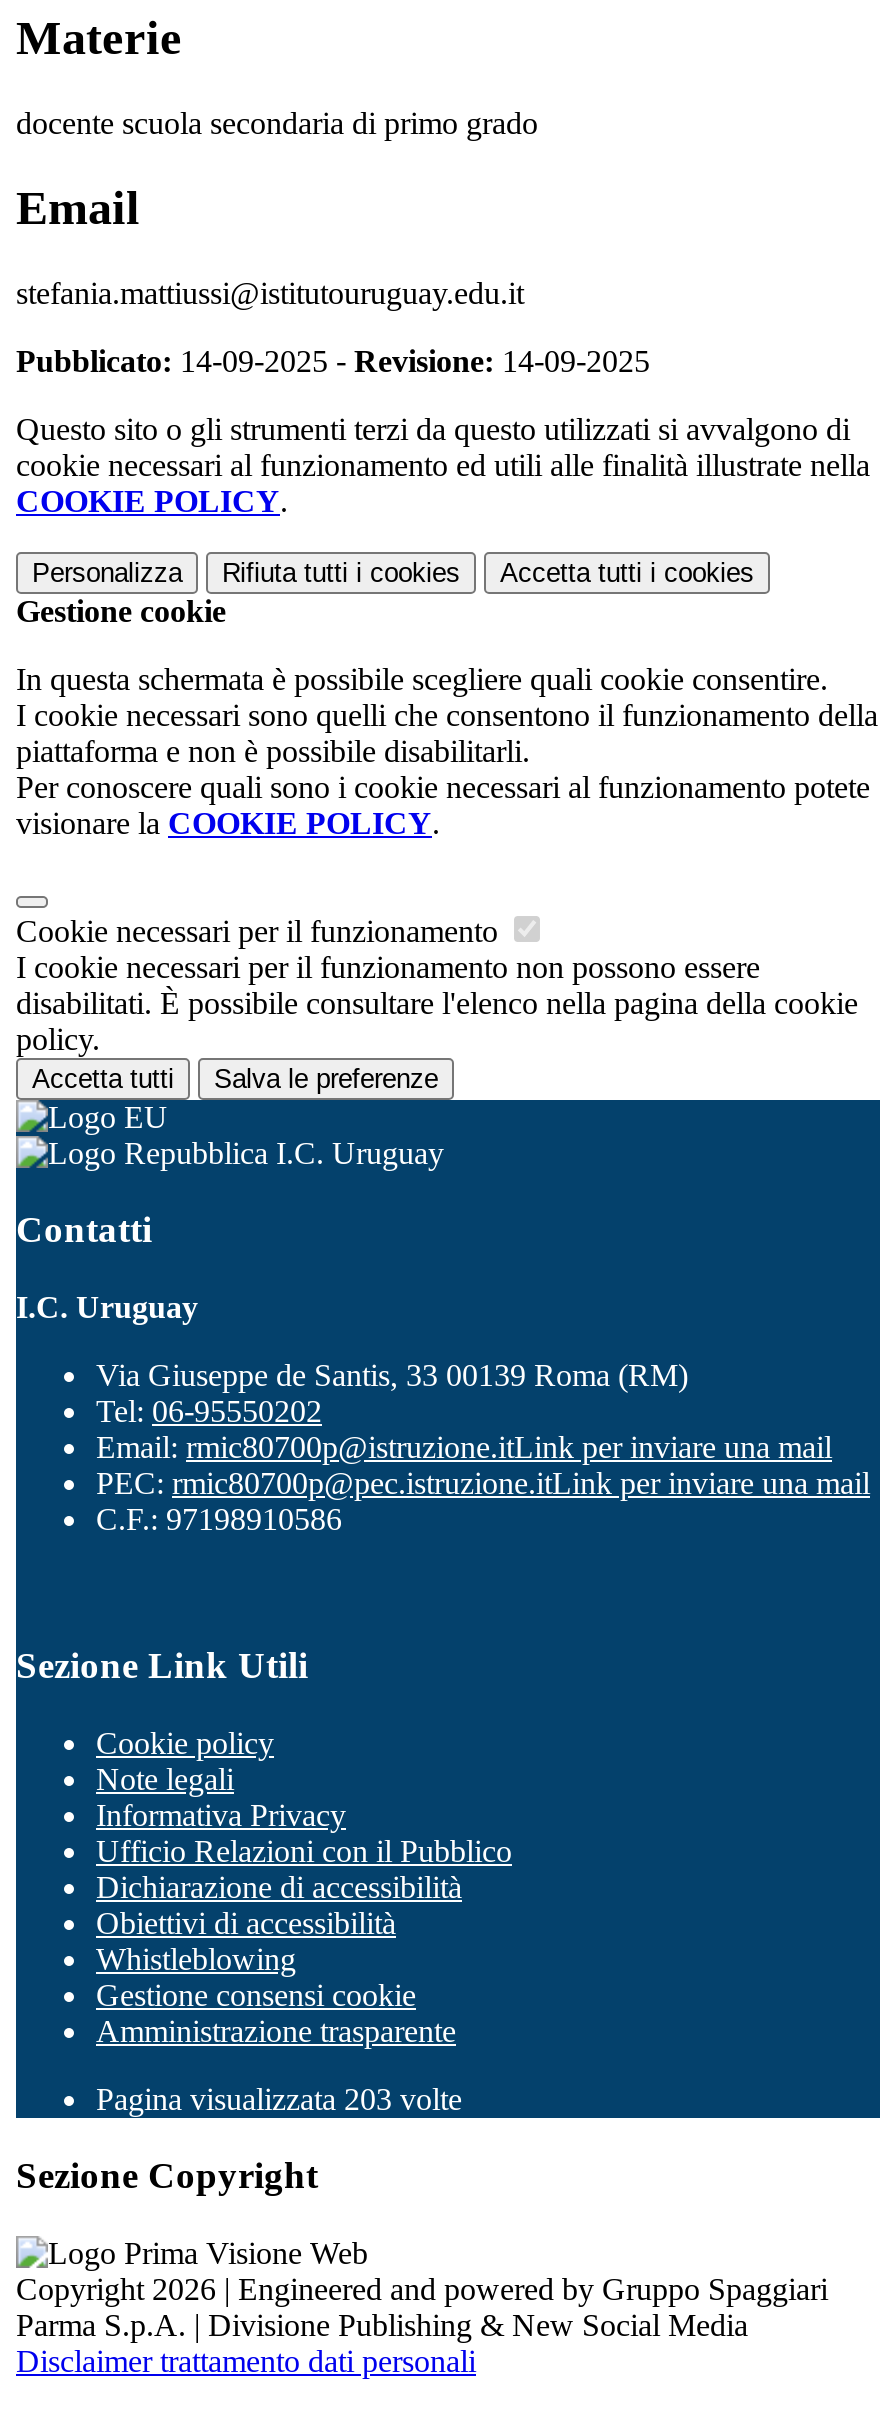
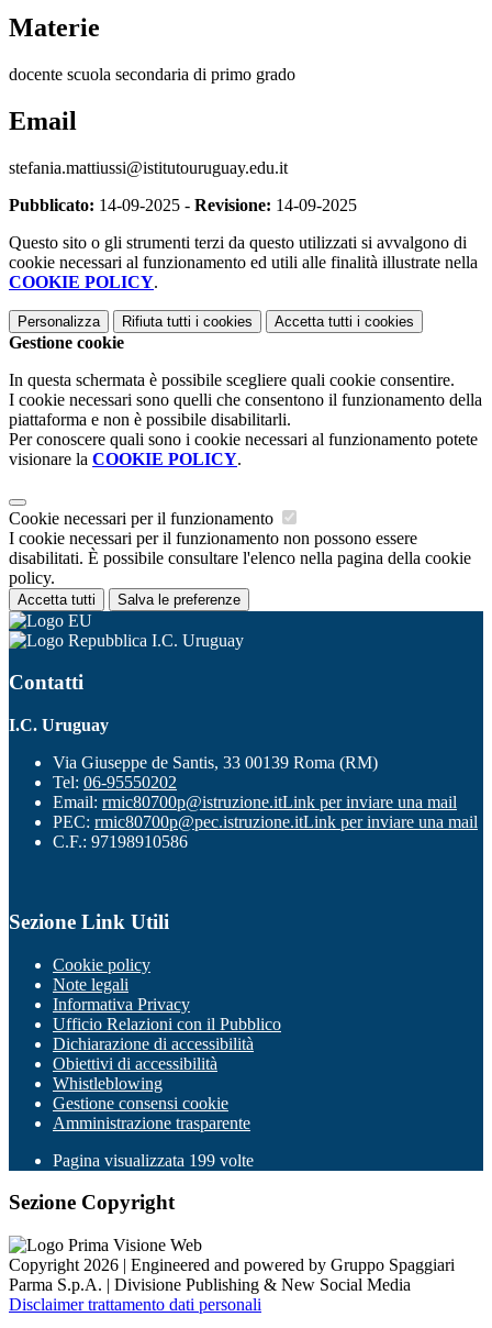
[96,2081,462,2115] Pagina visualizzata 203 volte -> [53,1151,254,1169] Pagina visualizzata 199 volte

